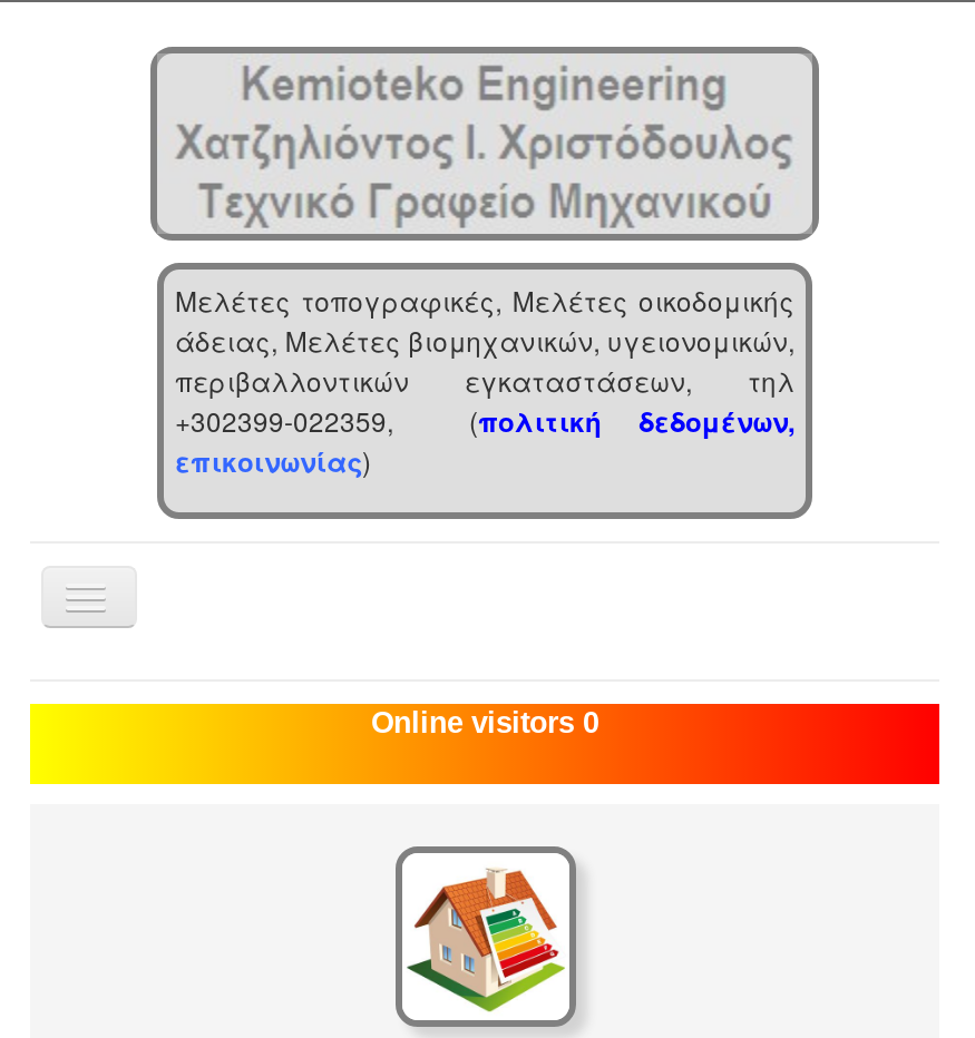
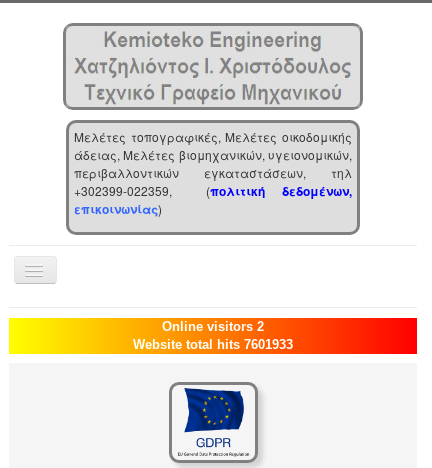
[371,706,598,740] Online visitors 0 -> [133,319,293,352] Online visitors 2 | Website total hits 7601933
[387,851,585,1022] [image] -> [168,383,259,462] [image]

